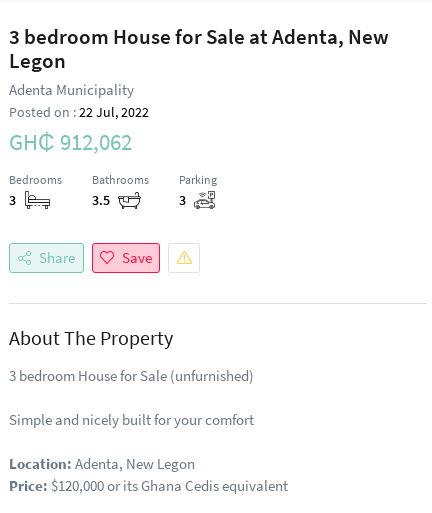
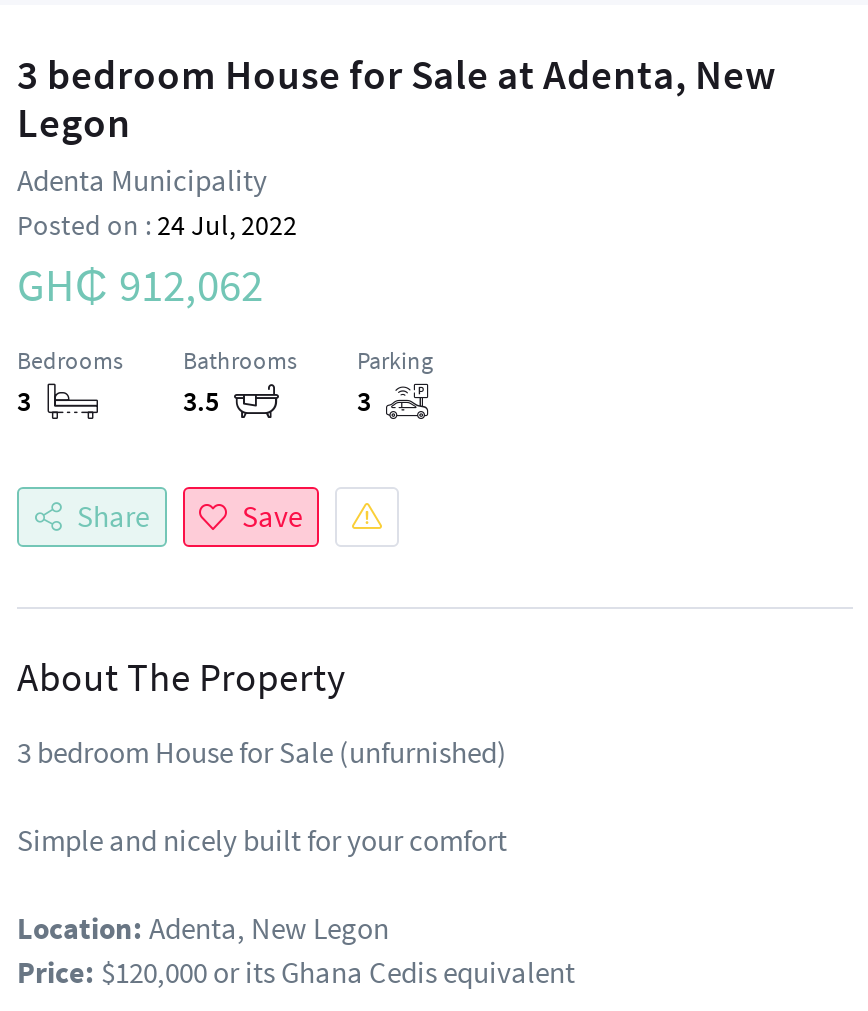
[9,103,149,121] Posted on : 22 Jul, 2022 -> [17,207,297,243] Posted on : 24 Jul, 2022

